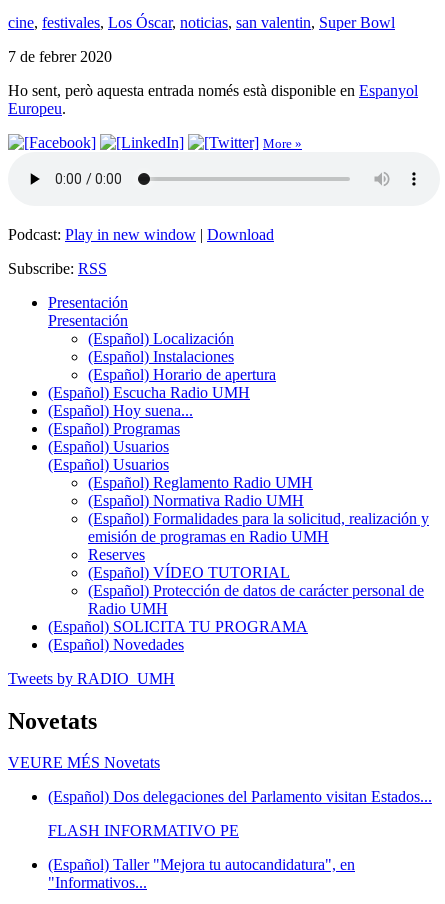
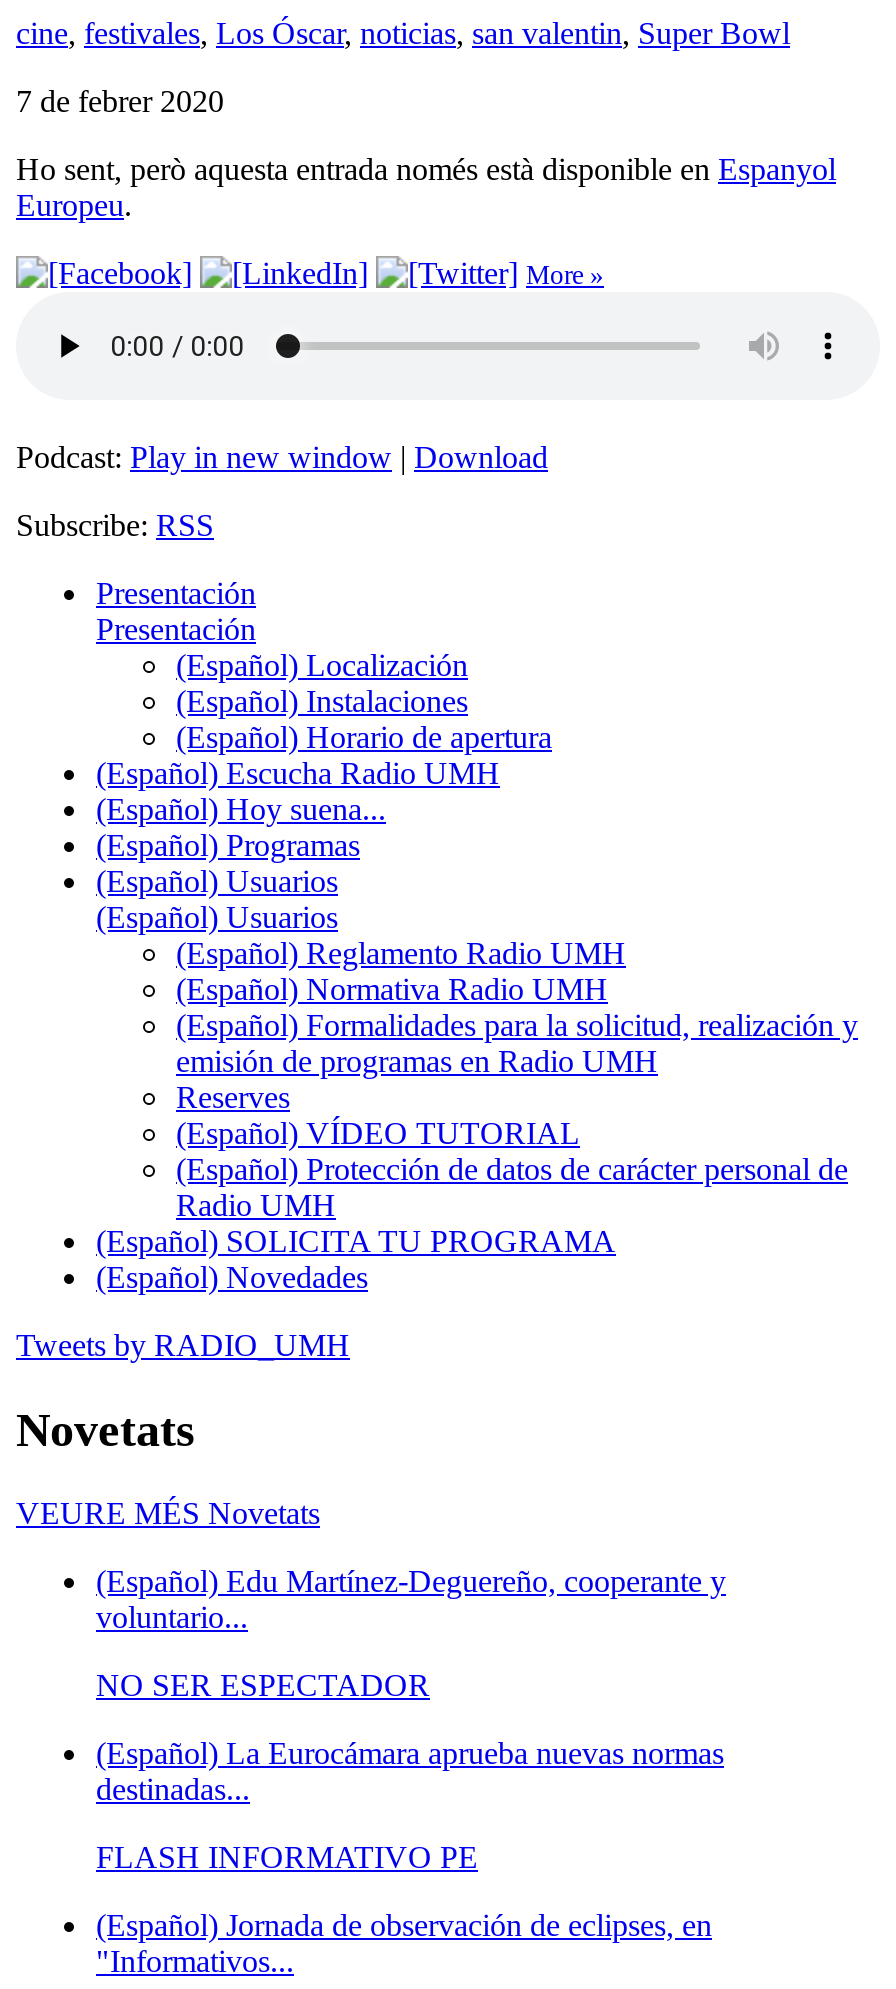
[48,788,432,805] (Español) Dos delegaciones del Parlamento visitan Estados... -> [96,1565,726,1807] (Español) Edu Martínez-Deguereño, cooperante y | voluntario... | NO SER ESPECTADOR | (Español) La Eurocámara aprueba nuevas normas | destinadas...
[48,856,355,873] (Español) Taller "Mejora tu autocandidatura", en -> [96,1909,712,1943] (Español) Jornada de observación de eclipses, en

